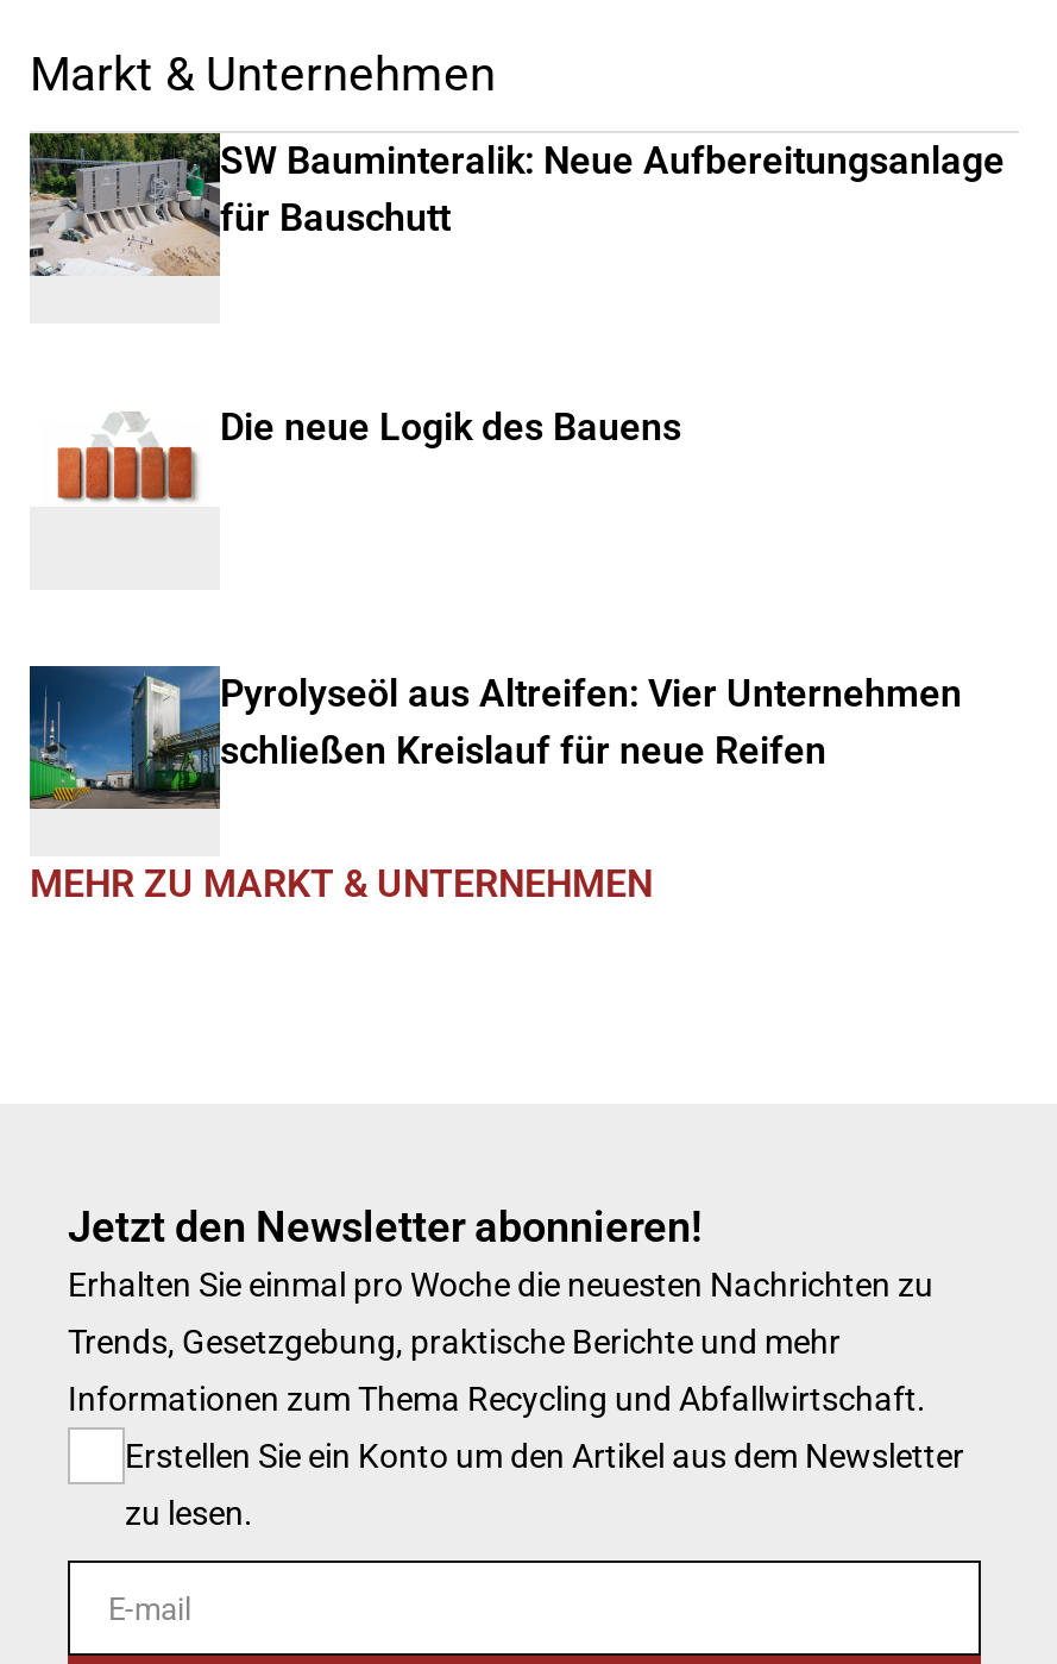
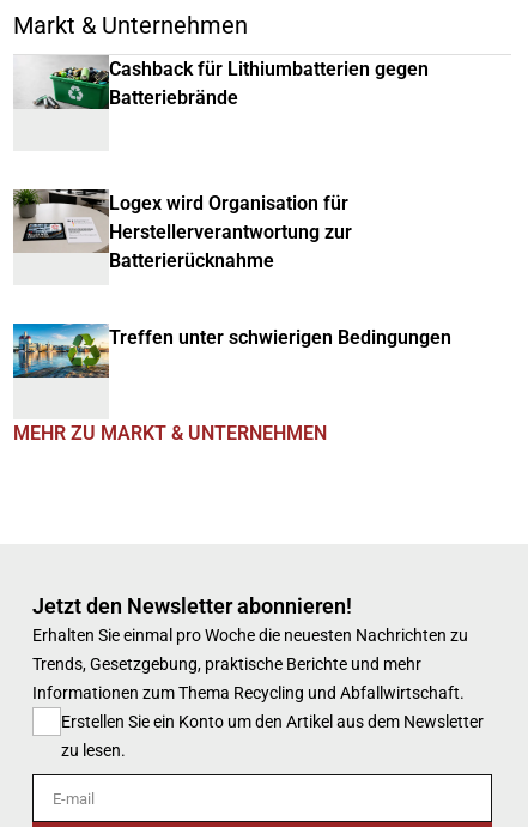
[27,131,1005,278] [image] | SW Bauminteralik: Neue Aufbereitungsanlage | für Bauschutt -> [13,55,429,127] [image] | Cashback für Lithiumbatterien gegen | Batteriebrände
[30,400,681,523] [image] | Die neue Logik des Bauens -> [12,188,352,272] [image] | Logex wird Organisation für | Herstellerverantwortung zur | Batterierücknahme
[27,664,962,811] [image] | Pyrolyseöl aus Altreifen: Vier Unternehmen | schließen Kreislauf für neue Reifen -> [12,322,451,396] [image] | Treffen unter schwierigen Bedingungen

